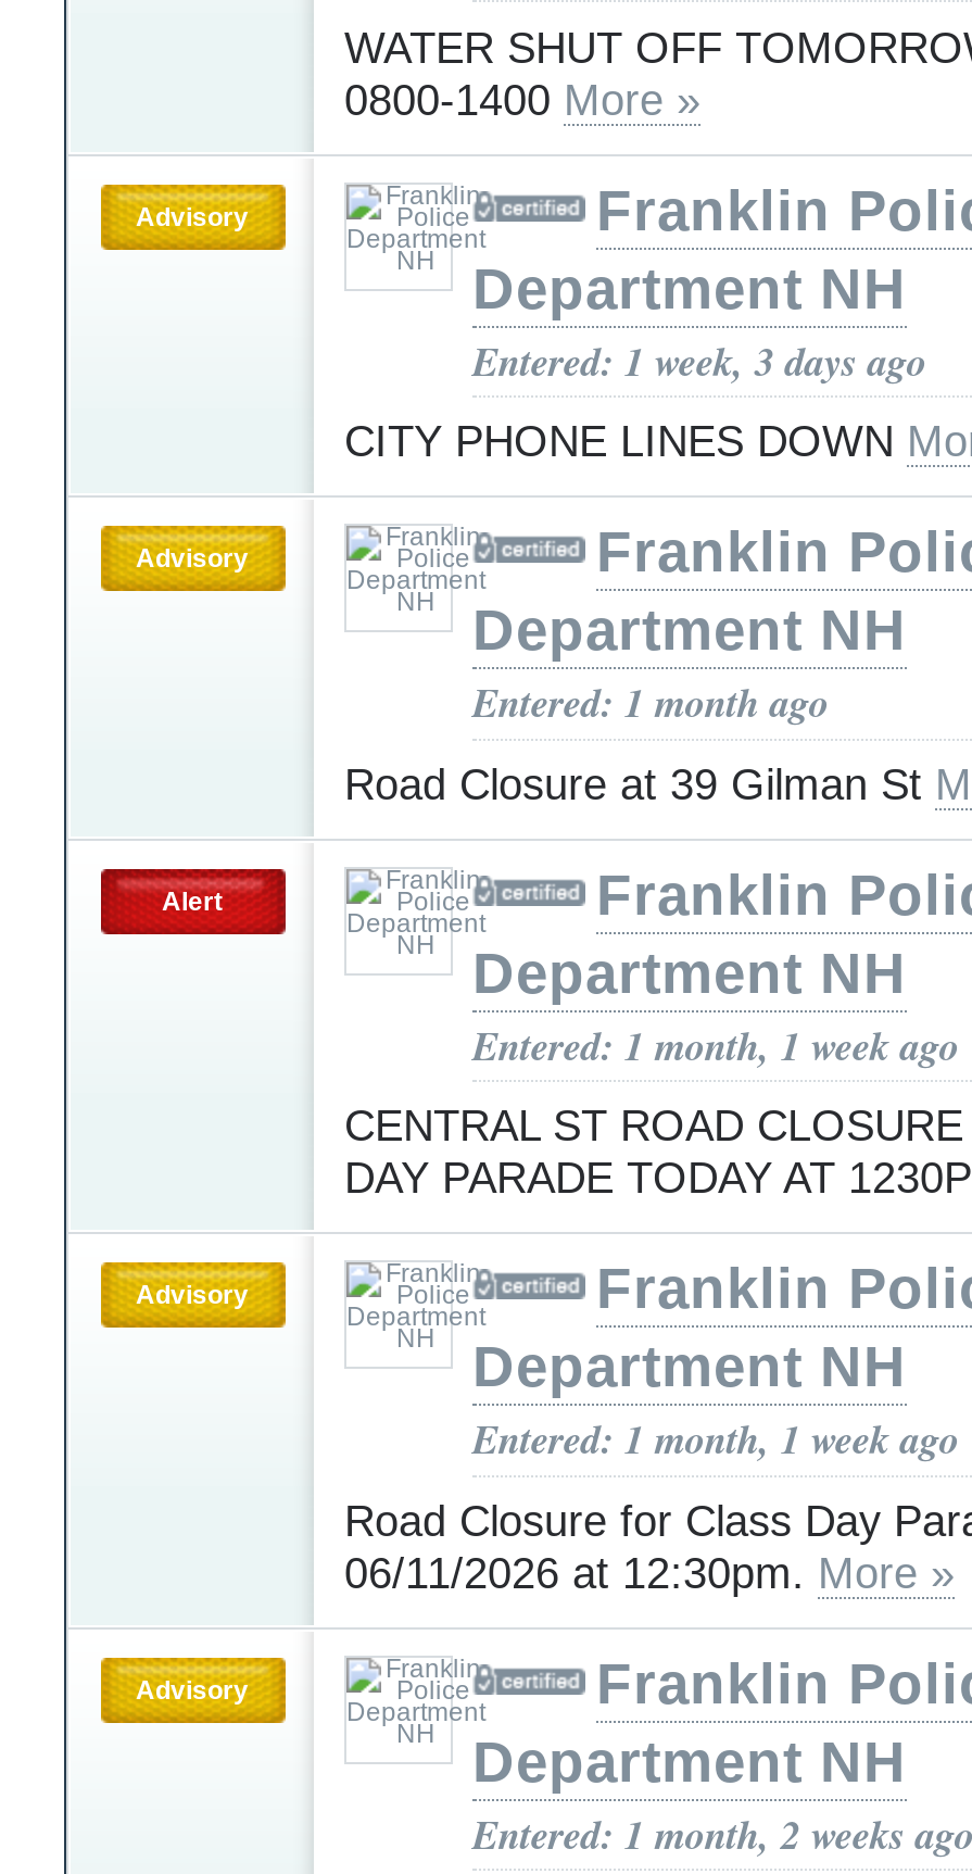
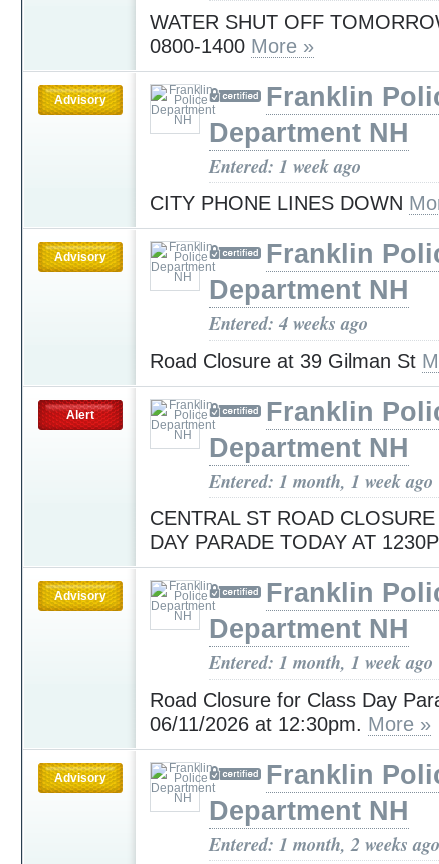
[472,331,926,388] Entered: 1 week, 3 days ago -> [209,152,361,178] Entered: 1 week ago
[472,674,829,730] Entered: 1 month ago -> [209,310,368,336] Entered: 4 weeks ago

